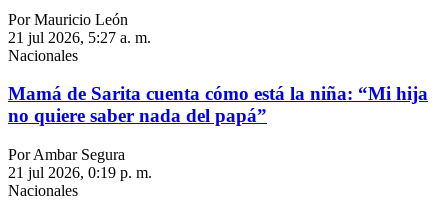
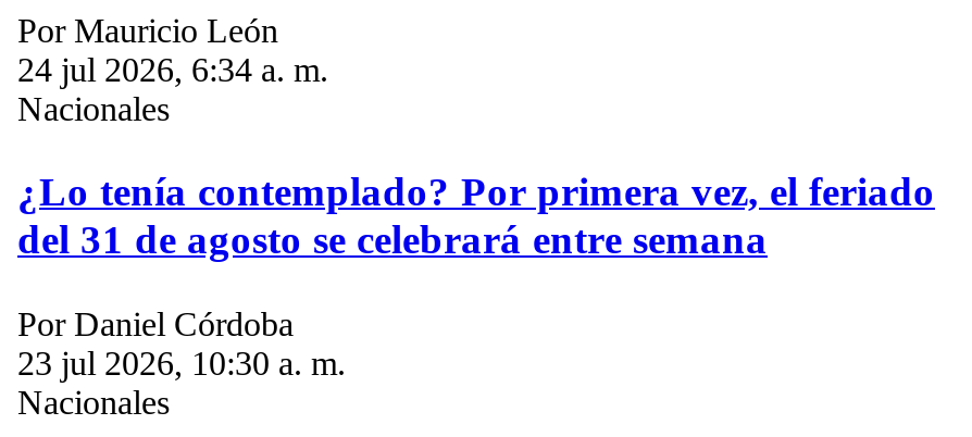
[8,29,151,46] 21 jul 2026, 5:27 a. m. -> [17,50,328,87] 24 jul 2026, 6:34 a. m.
[8,83,428,126] Mamá de Sarita cuenta cómo está la niña: “Mi hija | no quiere saber nada del papá” -> [17,169,935,263] ¿Lo tenía contemplado? Por primera vez, el feriado | del 31 de agosto se celebrará entre semana
[8,146,152,181] Por Ambar Segura | 21 jul 2026, 0:19 p. m. -> [17,306,346,382] Por Daniel Córdoba | 23 jul 2026, 10:30 a. m.

